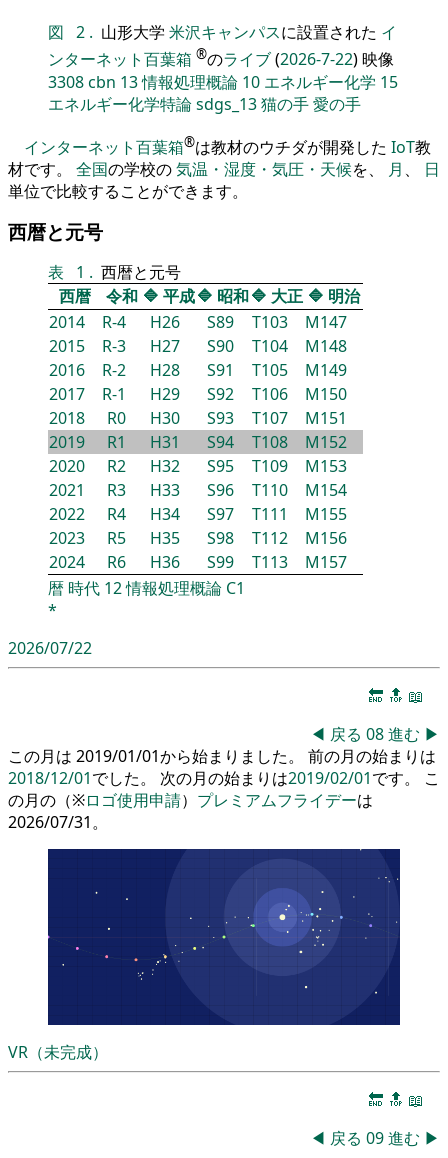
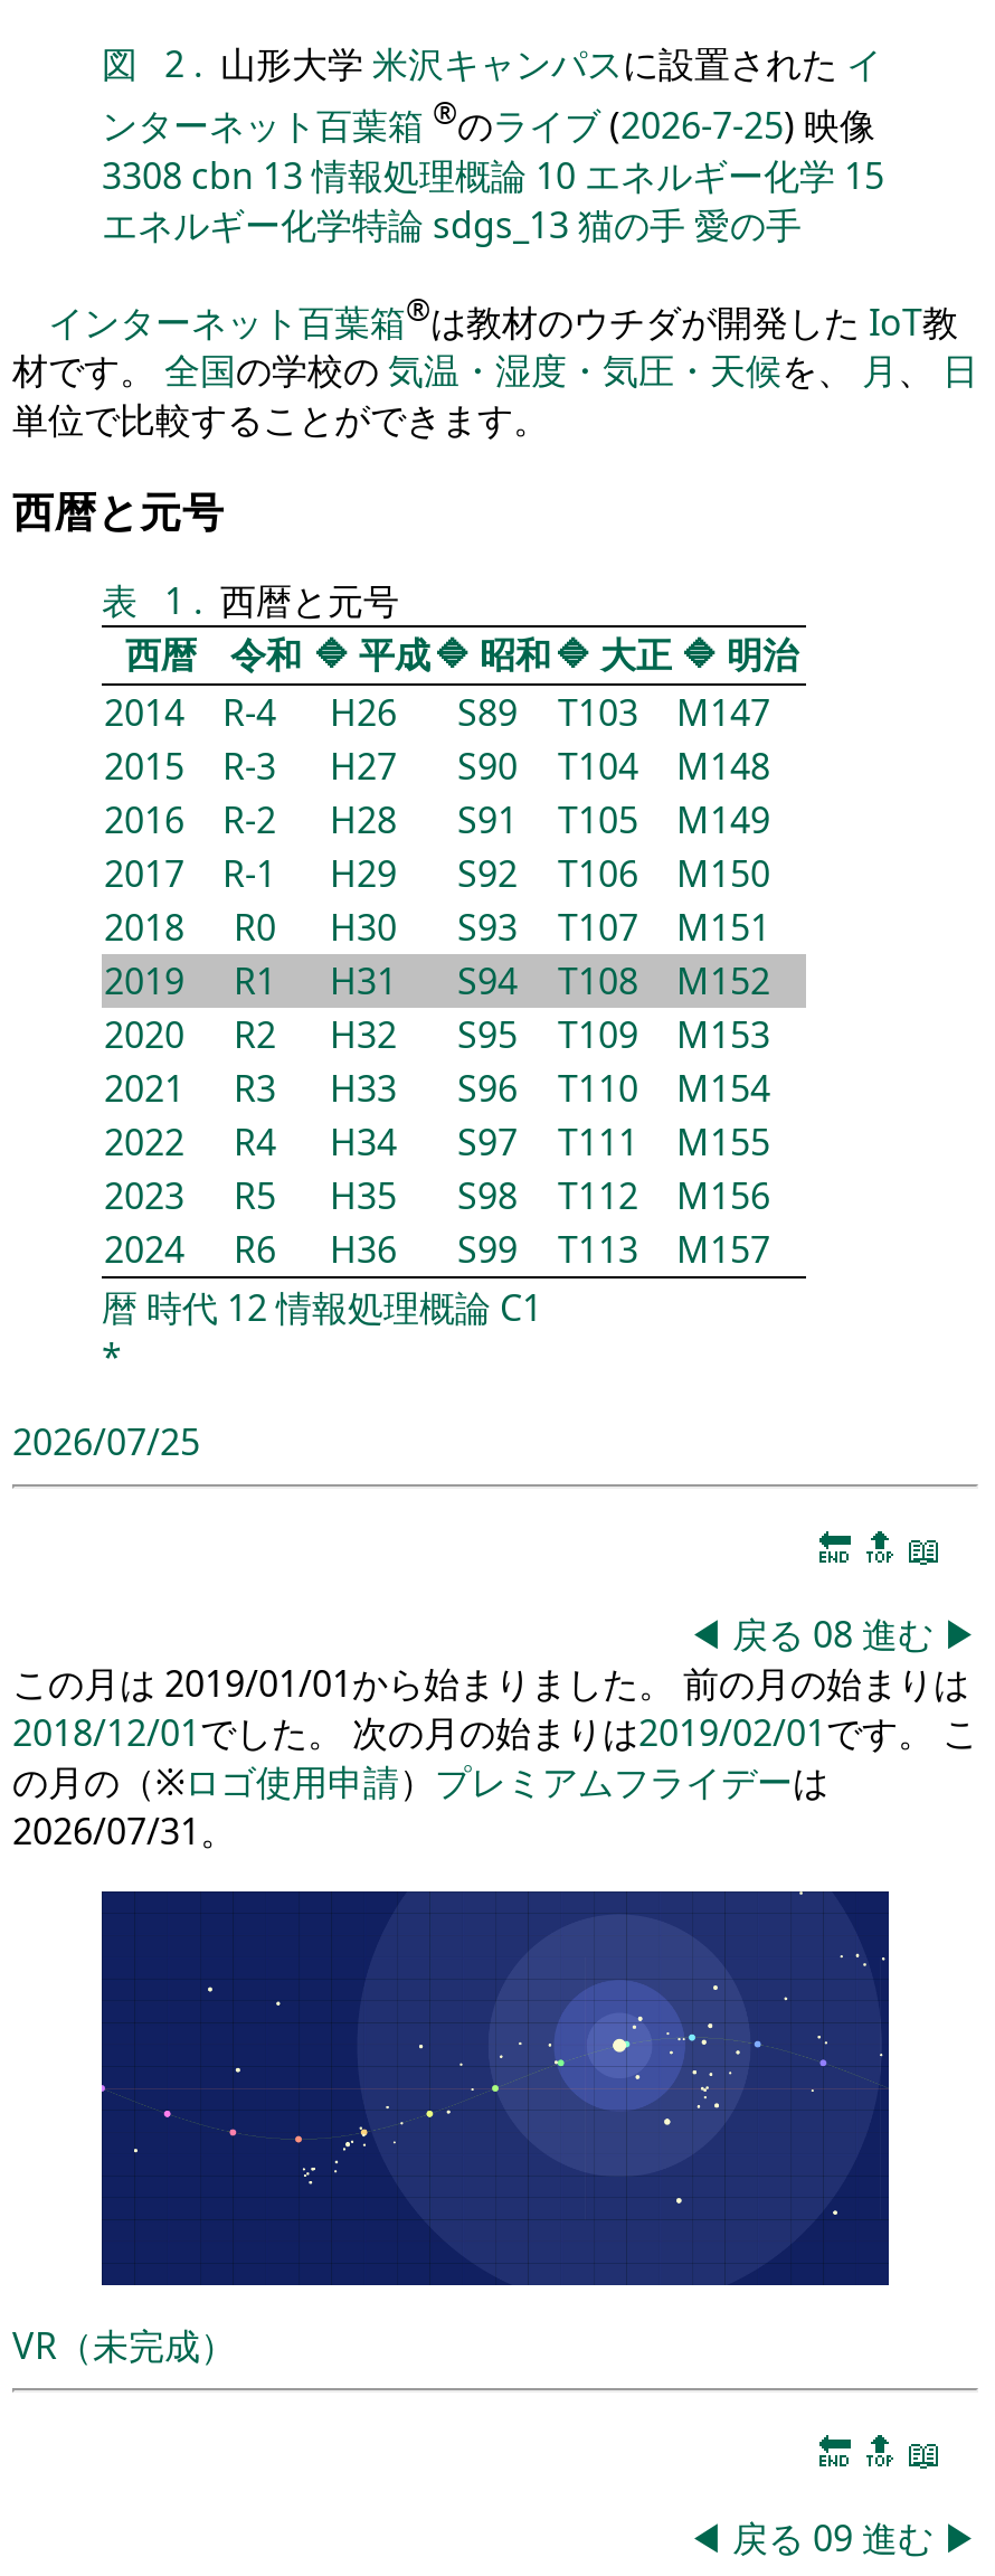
[48,45,394,70] ンターネット百葉箱®のライブ(2026-7-22) 映像 -> [102,93,875,150] ンターネット百葉箱®のライブ(2026-7-25) 映像
[8,637,92,659] 2026/07/22 -> [12,1418,200,1467] 2026/07/25

